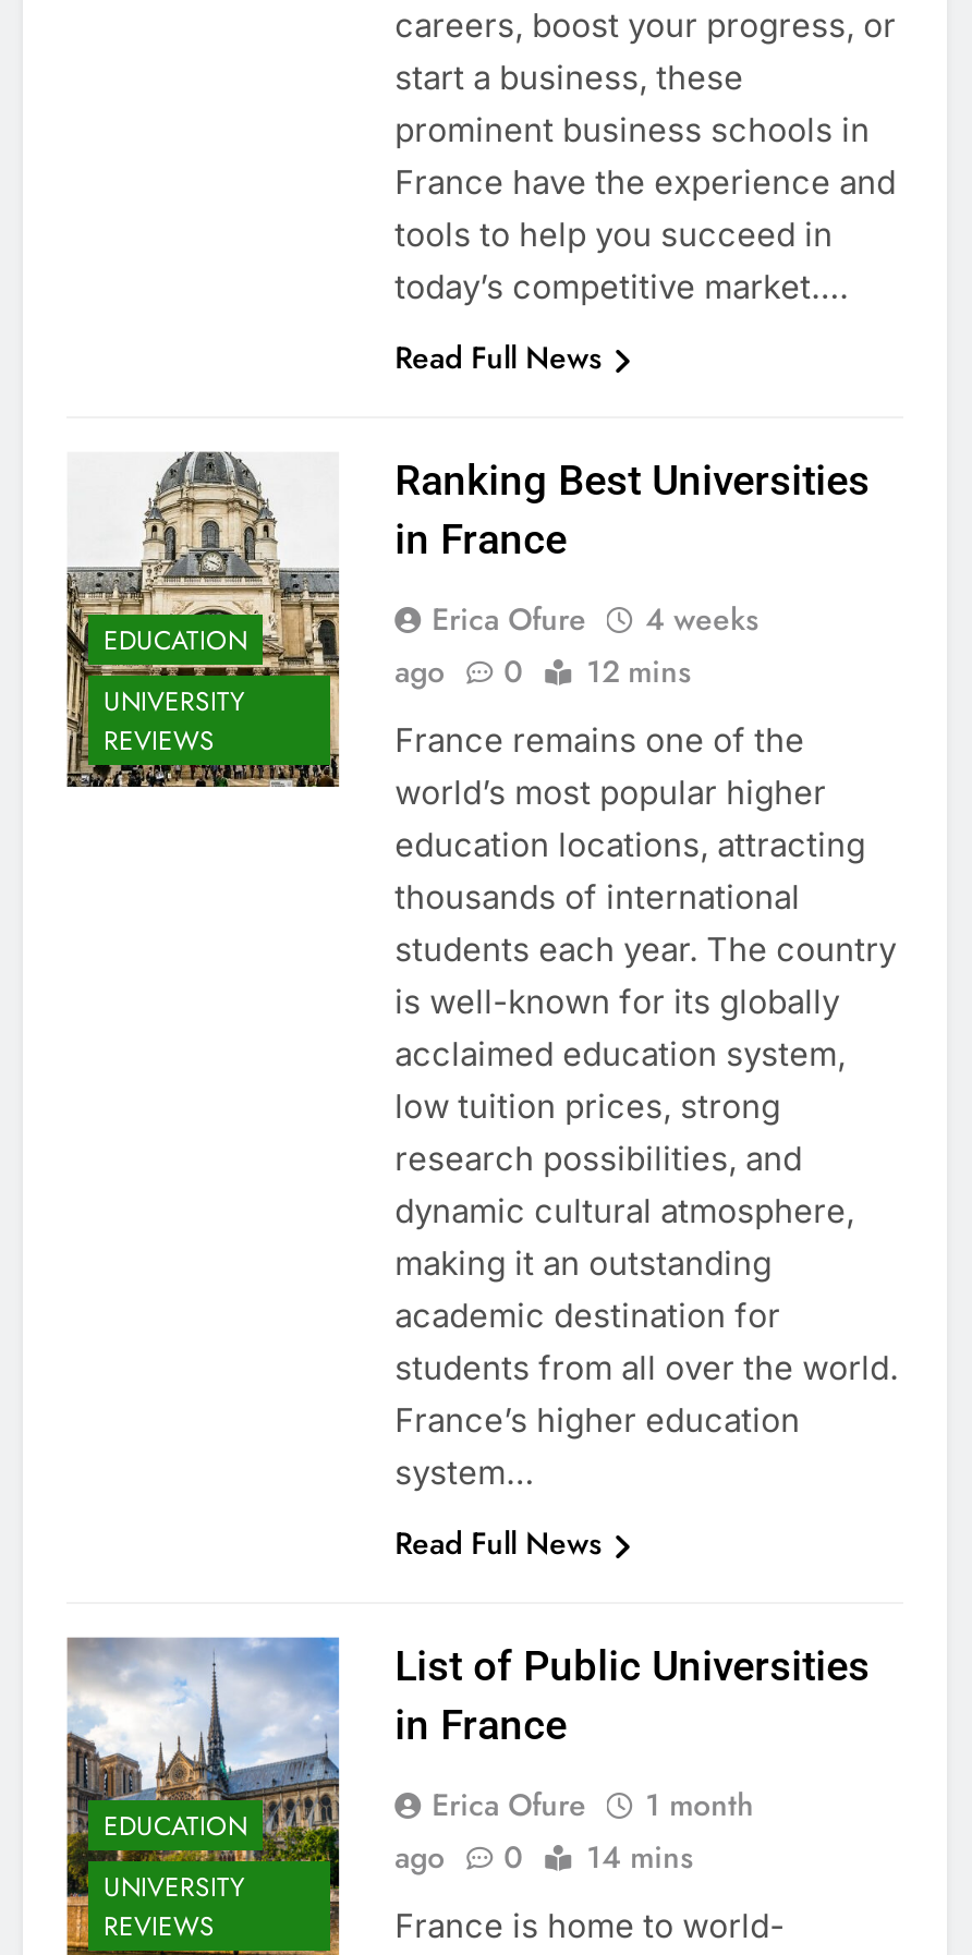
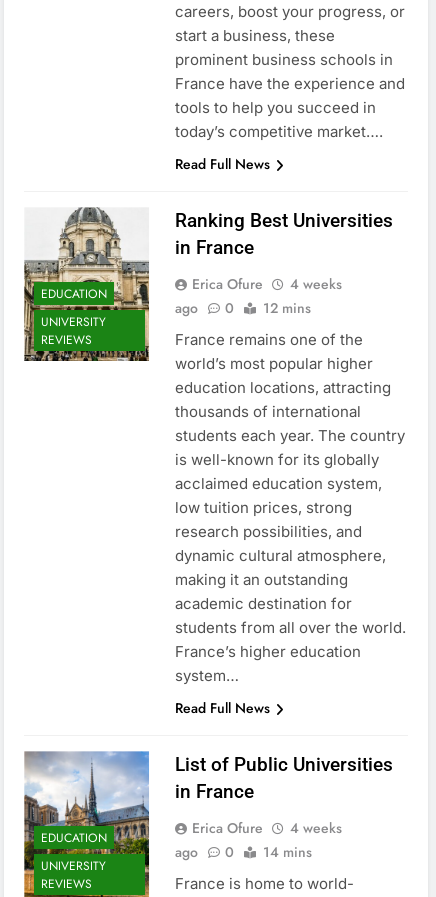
[432,1783,754,1827] Erica Ofure 1 month -> [192,818,342,838] Erica Ofure 4 weeks

